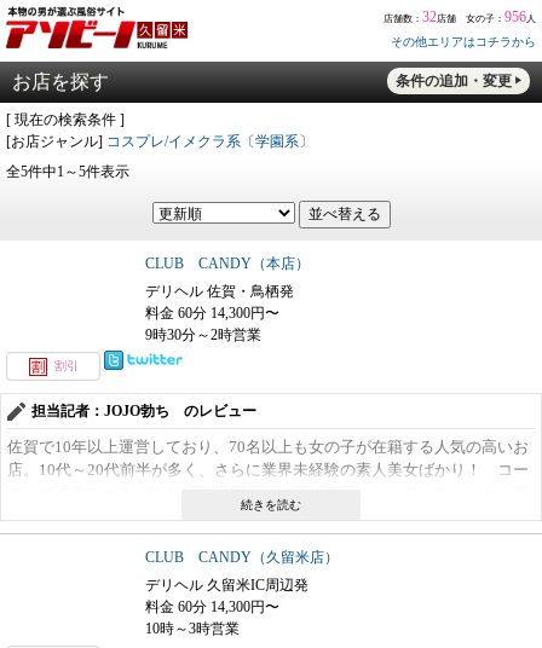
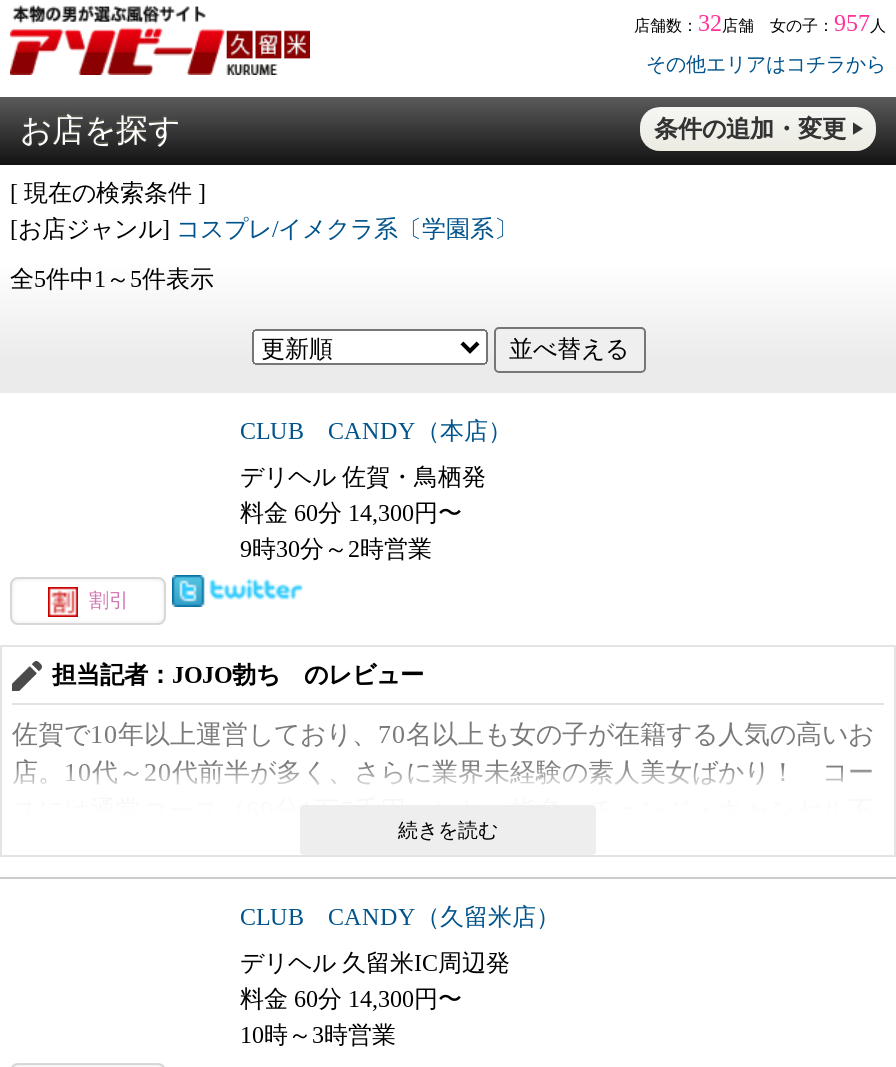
[384,8,536,25] 店舗数：32店舗 女の子：956人 -> [634,9,886,37] 店舗数：32店舗 女の子：957人

